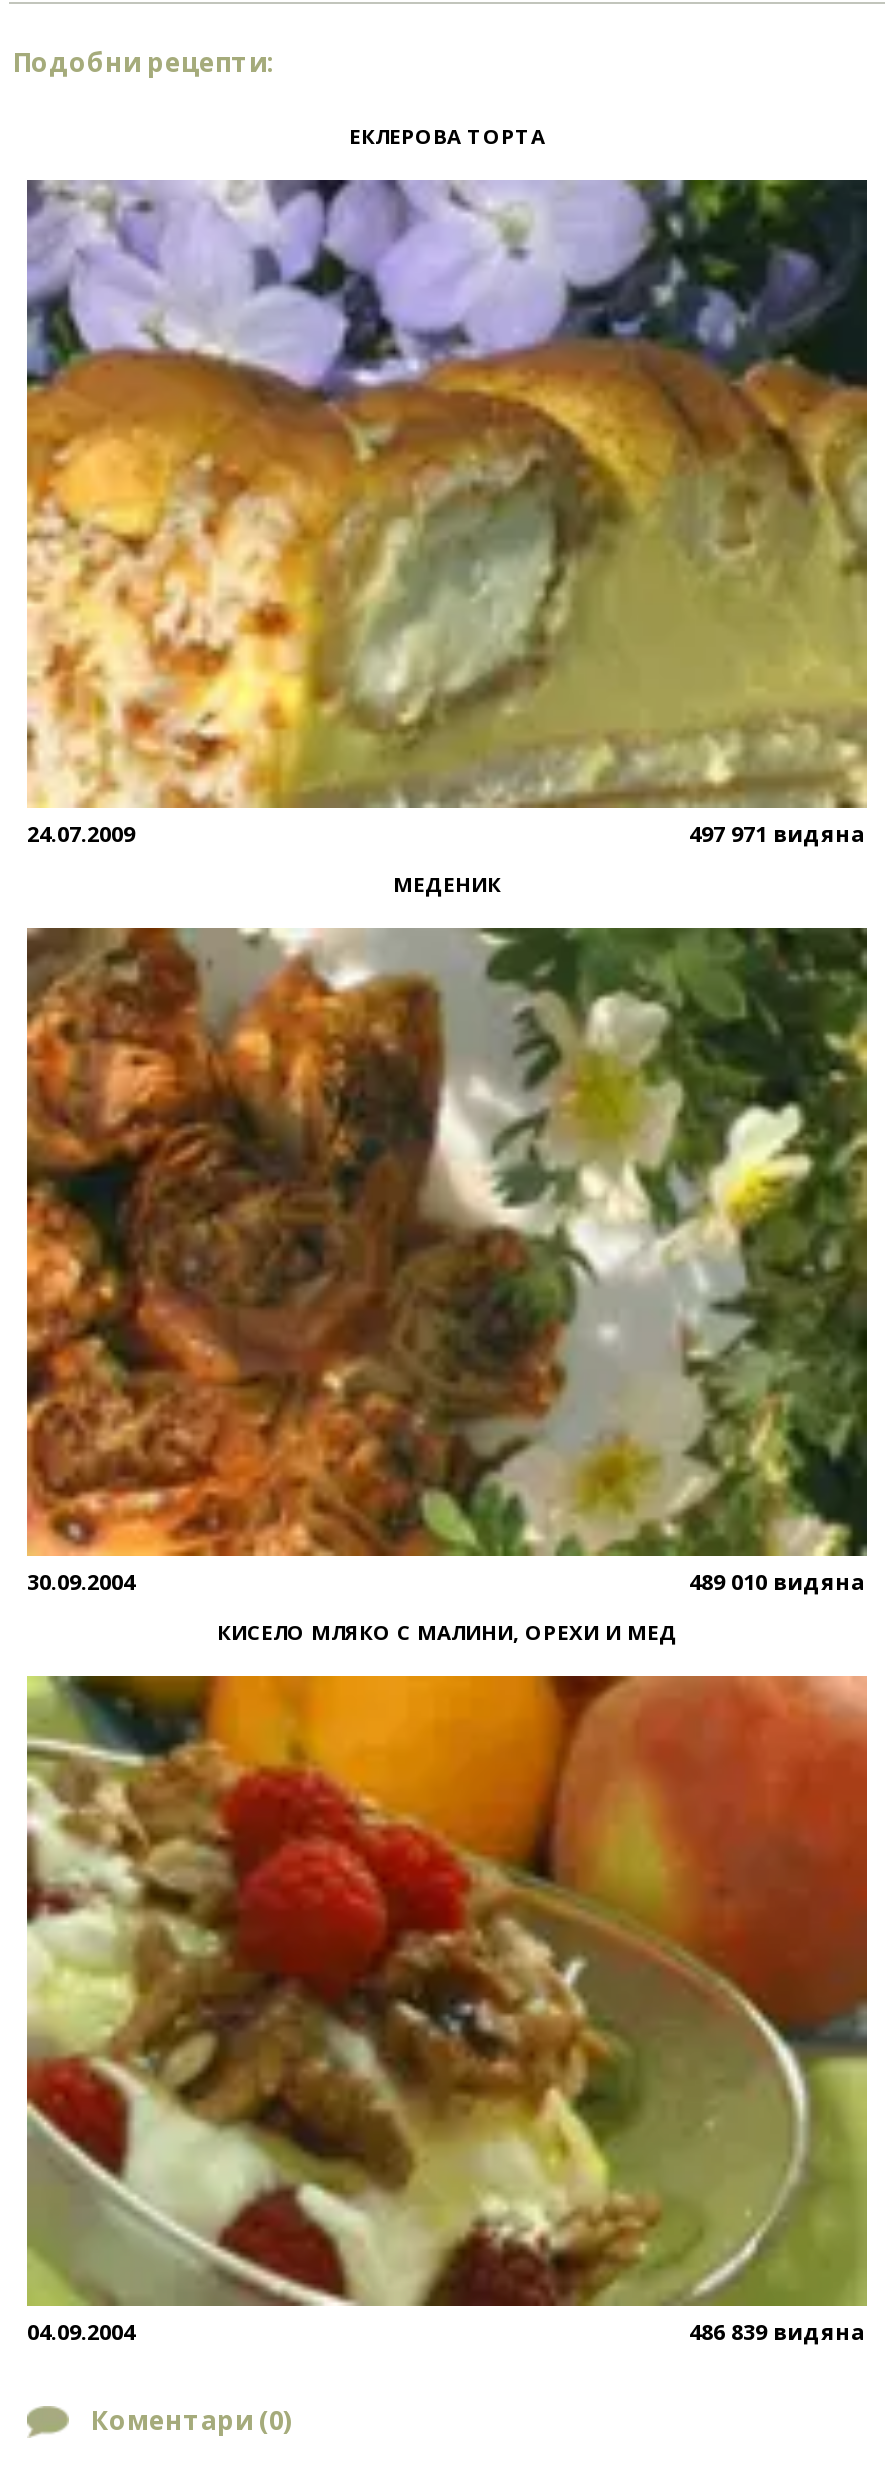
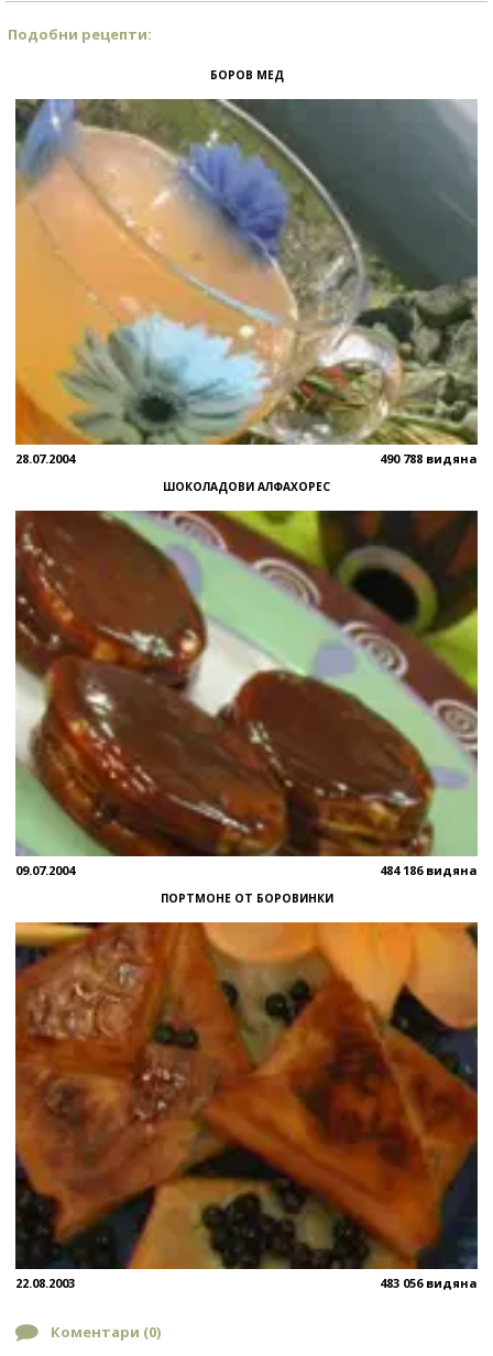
[349,121,545,149] ЕКЛЕРОВА ТОРТА -> [210,67,283,82] БОРОВ МЕД
[25,178,869,848] [image] | 24.07.2009 | 497 971 видяна -> [14,98,479,467] [image] | 28.07.2004 | 490 788 видяна
[393,870,501,898] МЕДЕНИК -> [163,479,330,494] ШОКОЛАДОВИ АЛФАХОРЕС
[25,926,869,1597] [image] | 30.09.2004 | 489 010 видяна -> [14,510,479,879] [image] | 09.07.2004 | 484 186 видяна
[217,1619,677,1647] КИСЕЛО МЛЯКО С МАЛИНИ, ОРЕХИ И МЕД -> [160,891,333,906] ПОРТМОНЕ ОТ БОРОВИНКИ
[25,1674,869,2345] [image] | 04.09.2004 | 486 839 видяна -> [14,921,479,1291] [image] | 22.08.2003 | 483 056 видяна

